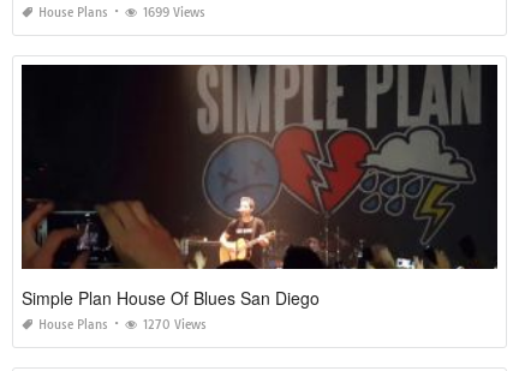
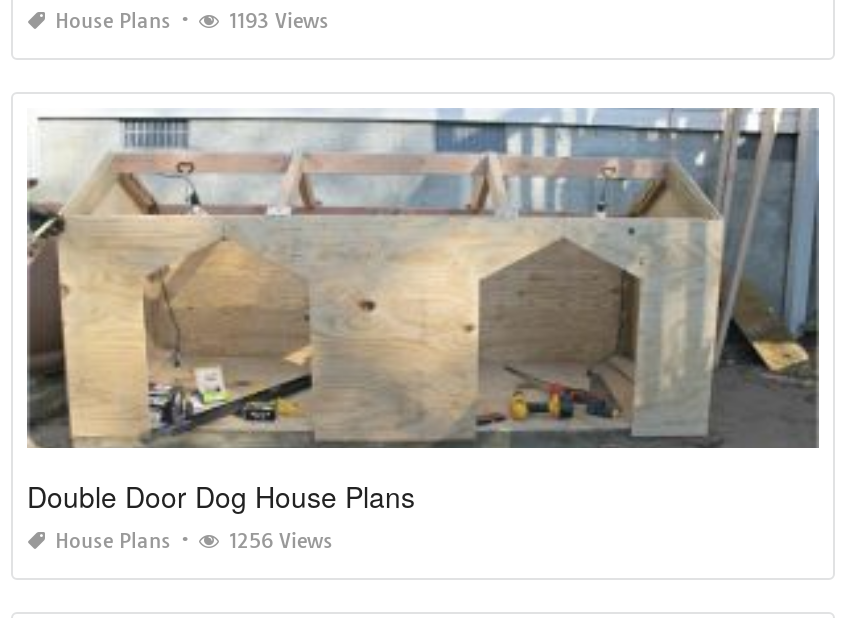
[143,5,205,20] 1699 Views -> [229,8,329,34] 1193 Views
[20,64,499,310] [image] | Simple Plan House Of Blues San Diego -> [25,108,821,516] [image] | Double Door Dog House Plans
[143,317,207,333] 1270 Views -> [229,528,333,554] 1256 Views

